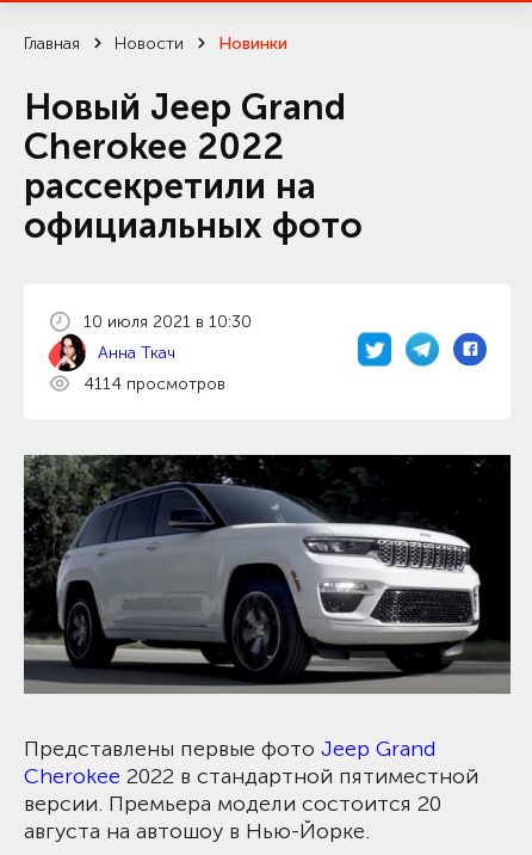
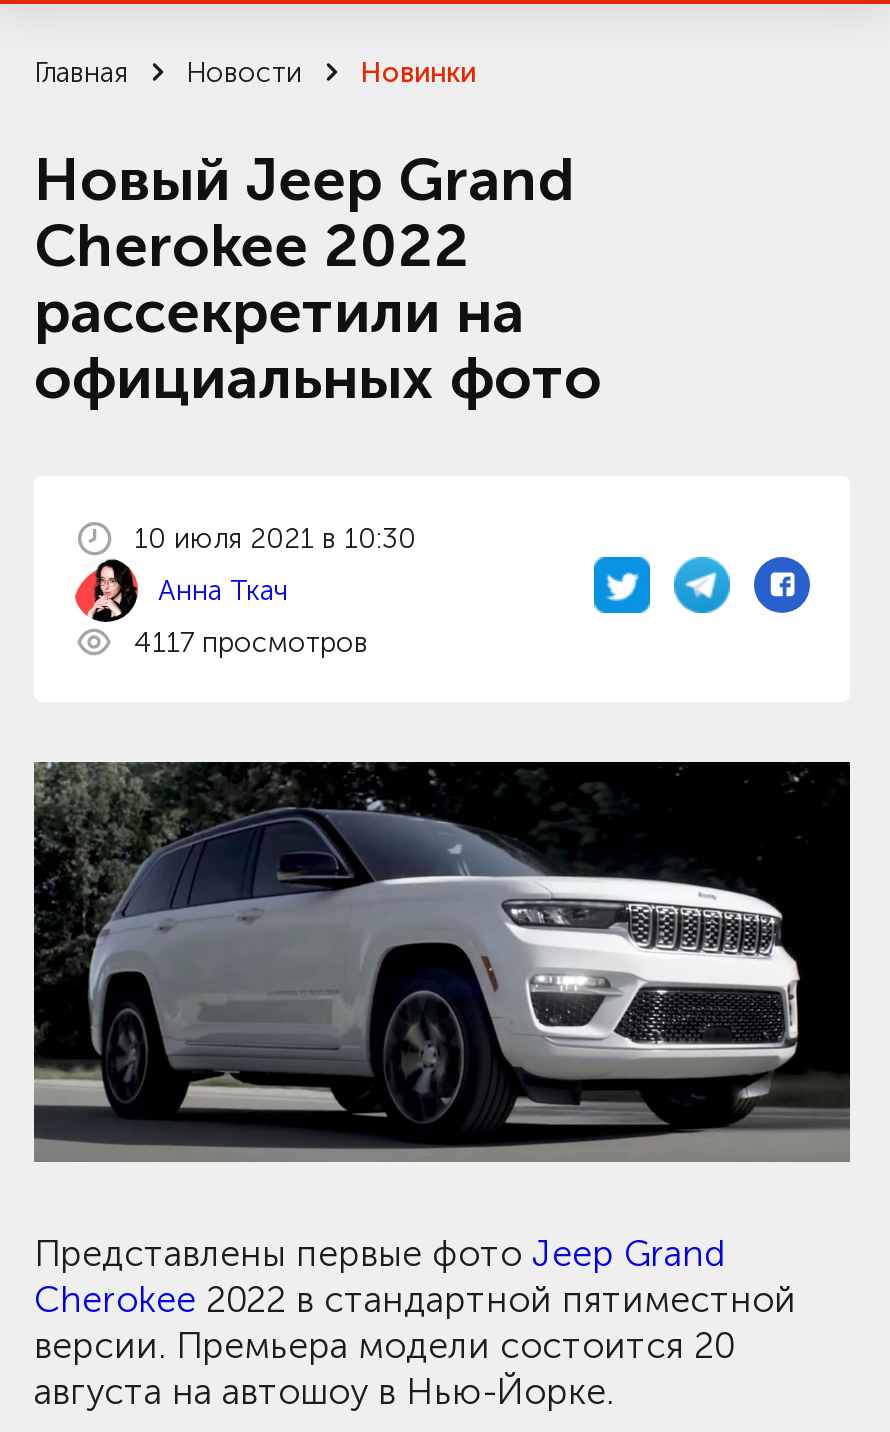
[83,374,225,394] 4114 просмотров -> [134,626,368,660] 4117 просмотров

